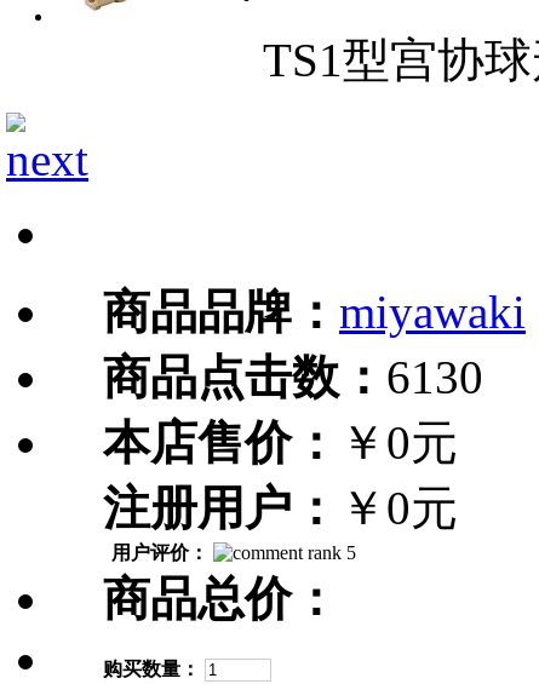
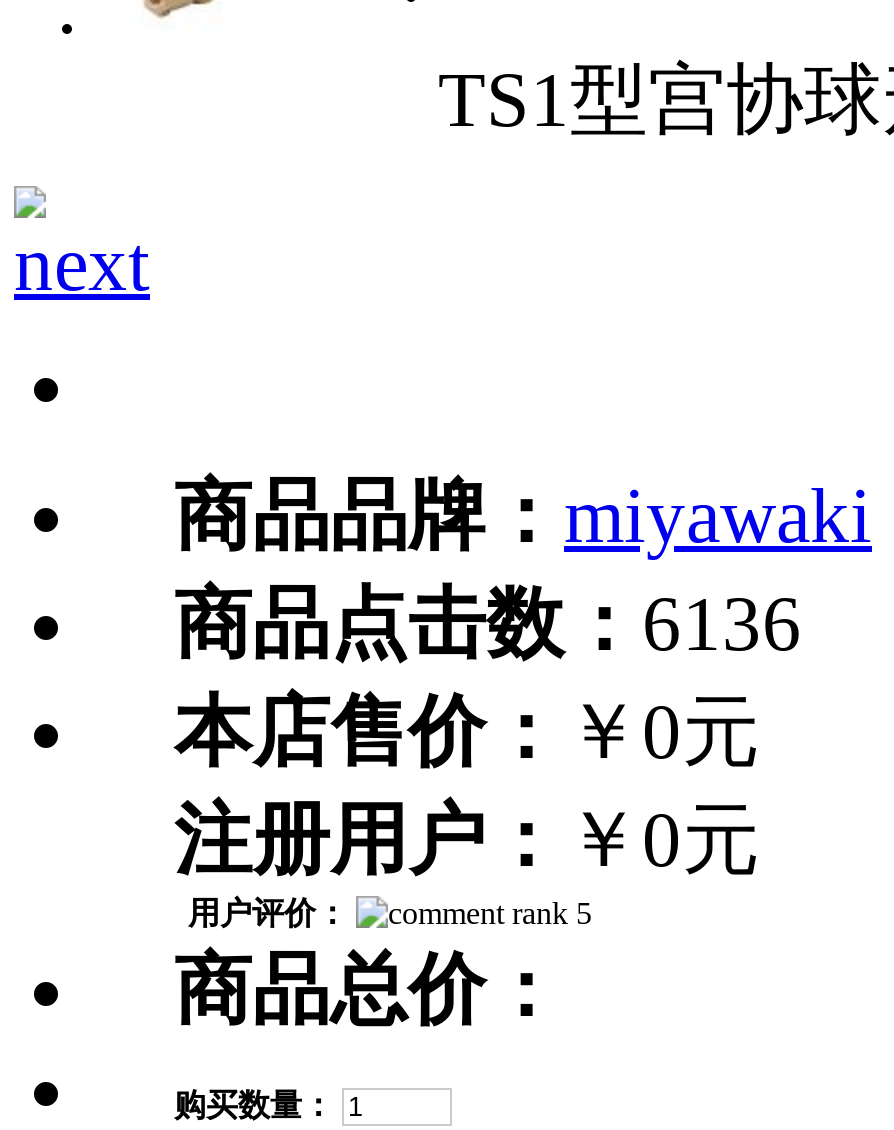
[103,351,483,403] 商品点击数：6130 -> [174,580,802,666] 商品点击数：6136

